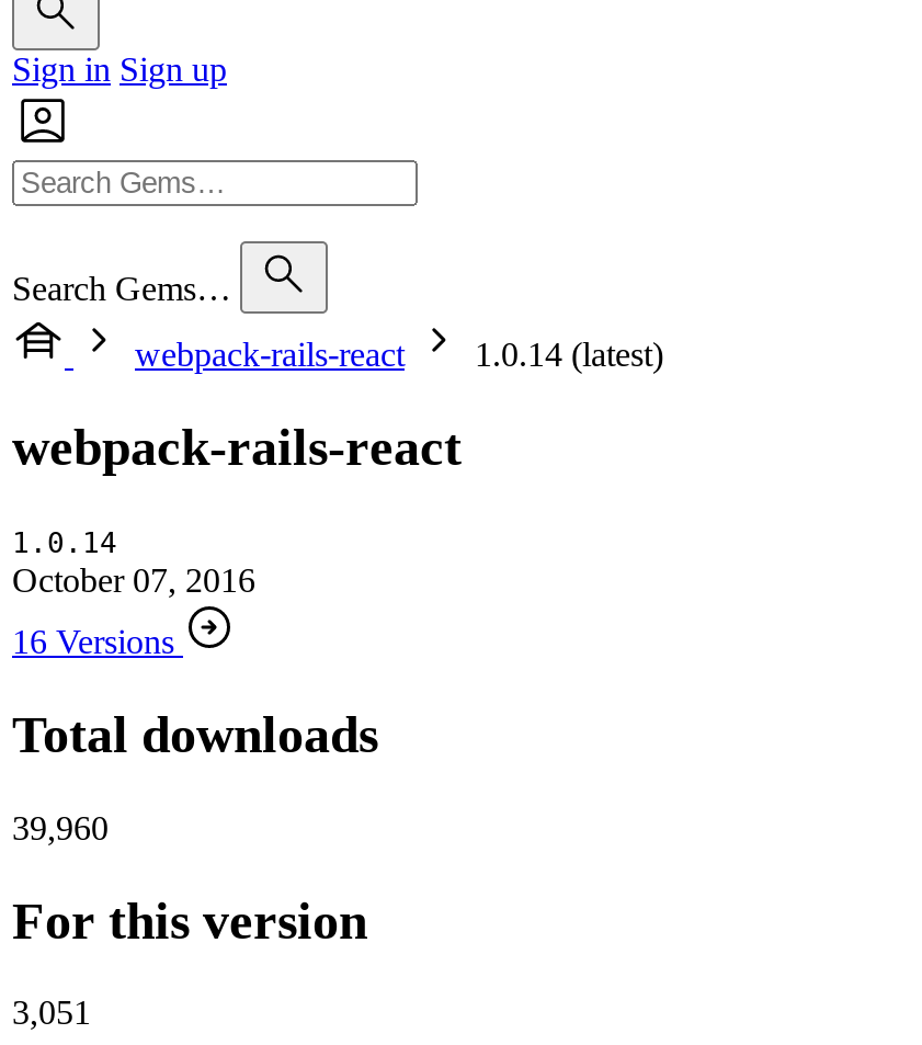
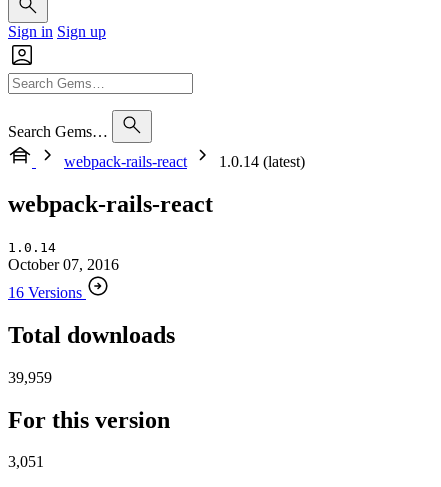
[12,808,109,846] 39,960 -> [8,369,52,386] 39,959

